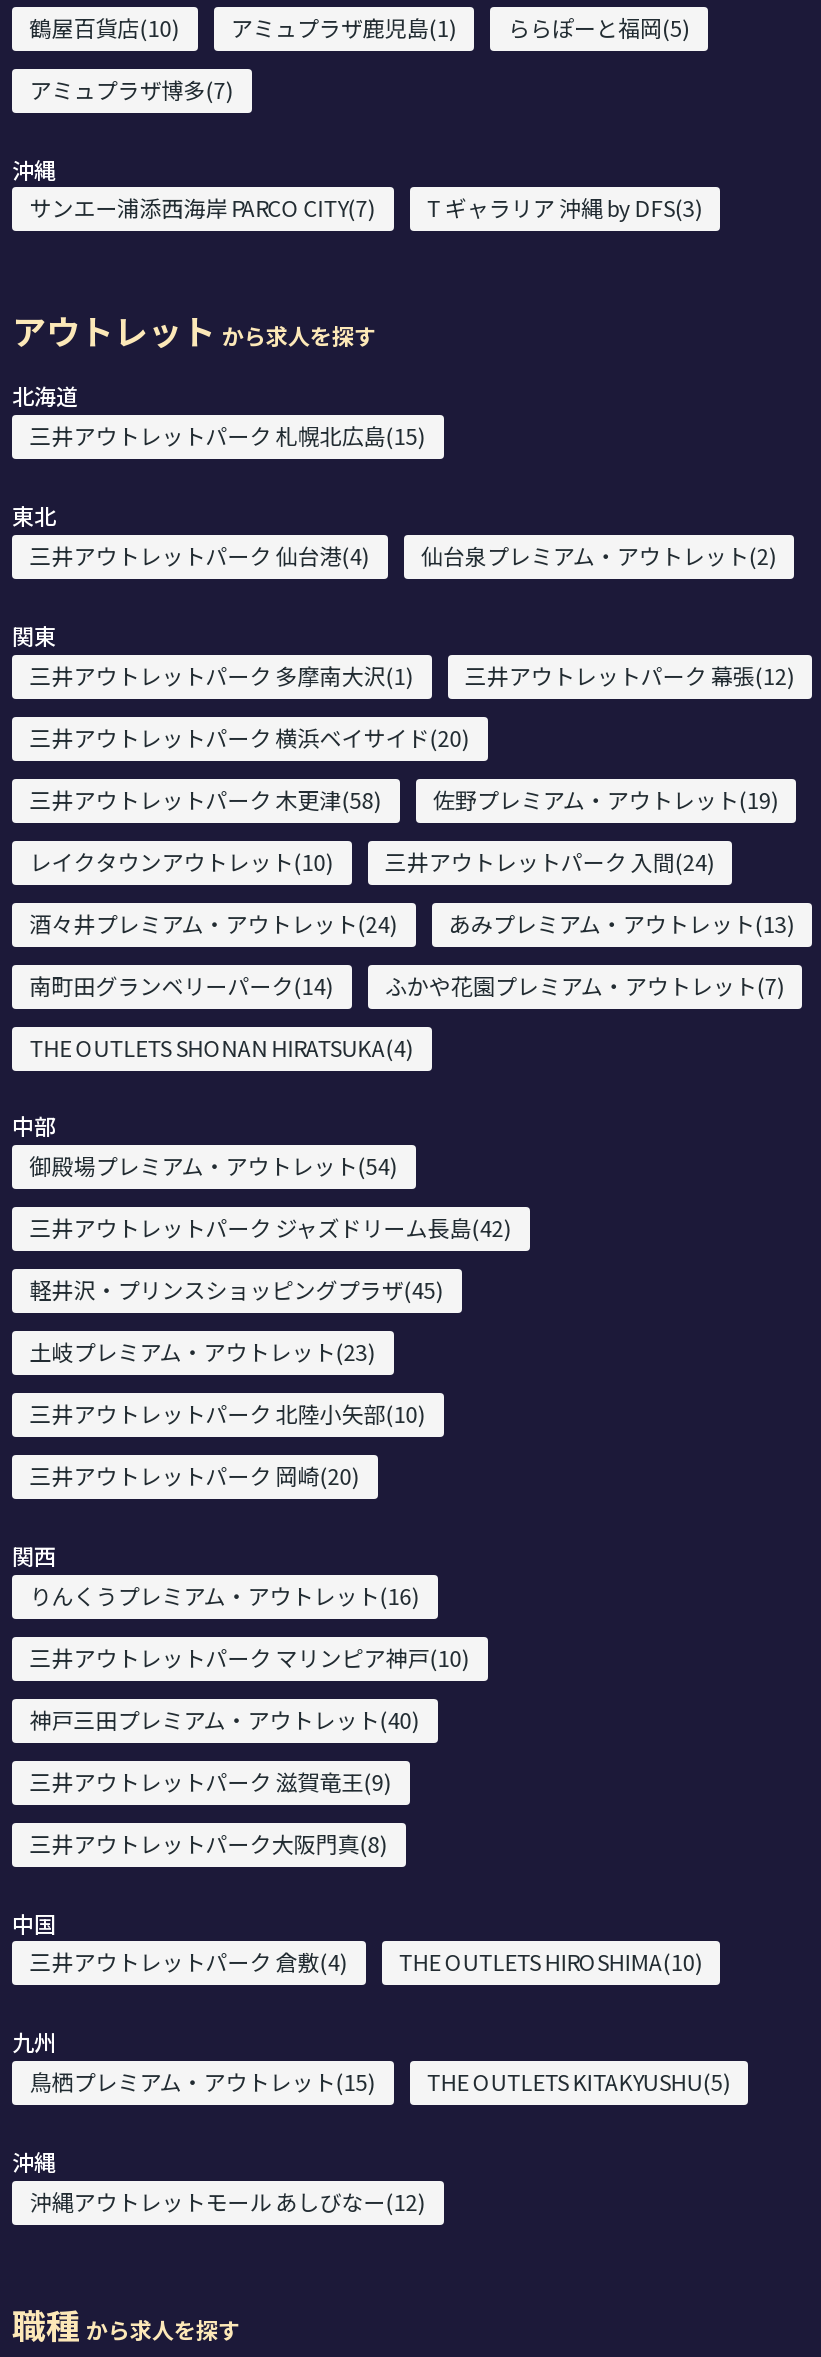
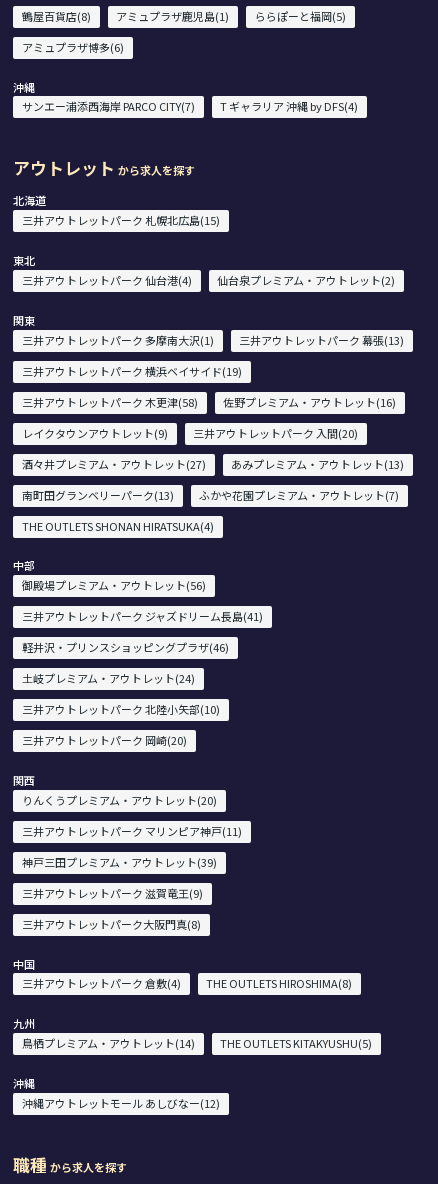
[30,11,690,43] 鶴屋百貨店(10) アミュプラザ鹿児島(1) ららぽーと福岡(5) -> [22,8,346,24] 鶴屋百貨店(8) アミュプラザ鹿児島(1) ららぽーと福岡(5)
[30,73,234,105] アミュプラザ博多(7) -> [22,39,124,55] アミュプラザ博多(6)
[427,192,703,224] T ギャラリア 沖縄 by DFS(3) -> [220,98,358,114] T ギャラリア 沖縄 by DFS(4)
[465,658,795,690] 三井アウトレットパーク 幕張(12) -> [239,331,404,347] 三井アウトレットパーク 幕張(13)
[30,720,470,752] 三井アウトレットパーク 横浜ベイサイド(20) -> [22,362,242,378] 三井アウトレットパーク 横浜ベイサイド(19)
[433,782,779,814] 佐野プレミアム・アウトレット(19) -> [223,393,396,409] 佐野プレミアム・アウトレット(16)
[30,844,334,876] レイクタウンアウトレット(10) -> [22,424,168,440] レイクタウンアウトレット(9)
[385,844,715,876] 三井アウトレットパーク 入間(24) -> [193,424,358,440] 三井アウトレットパーク 入間(20)
[30,906,398,938] 酒々井プレミアム・アウトレット(24) -> [22,455,206,471] 酒々井プレミアム・アウトレット(27)
[30,968,334,1000] 南町田グランベリーパーク(14) -> [22,486,174,502] 南町田グランベリーパーク(13)
[30,1149,398,1181] 御殿場プレミアム・アウトレット(54) -> [22,577,206,593] 御殿場プレミアム・アウトレット(56)
[30,1211,512,1243] 三井アウトレットパーク ジャズドリーム長島(42) -> [22,608,263,624] 三井アウトレットパーク ジャズドリーム長島(41)
[30,1273,444,1305] 軽井沢・プリンスショッピングプラザ(45) -> [22,639,229,655] 軽井沢・プリンスショッピングプラザ(46)
[30,1335,376,1367] 土岐プレミアム・アウトレット(23) -> [22,670,195,686] 土岐プレミアム・アウトレット(24)
[30,1578,420,1610] りんくうプレミアム・アウトレット(16) -> [22,792,217,808] りんくうプレミアム・アウトレット(20)
[30,1640,470,1672] 三井アウトレットパーク マリンピア神戸(10) -> [22,823,242,839] 三井アウトレットパーク マリンピア神戸(11)
[30,1702,420,1734] 神戸三田プレミアム・アウトレット(40) -> [22,854,217,870] 神戸三田プレミアム・アウトレット(39)
[399,1946,703,1978] THE OUTLETS HIROSHIMA(10) -> [206,975,352,991] THE OUTLETS HIROSHIMA(8)
[30,2065,376,2097] 鳥栖プレミアム・アウトレット(15) -> [22,1035,195,1051] 鳥栖プレミアム・アウトレット(14)

